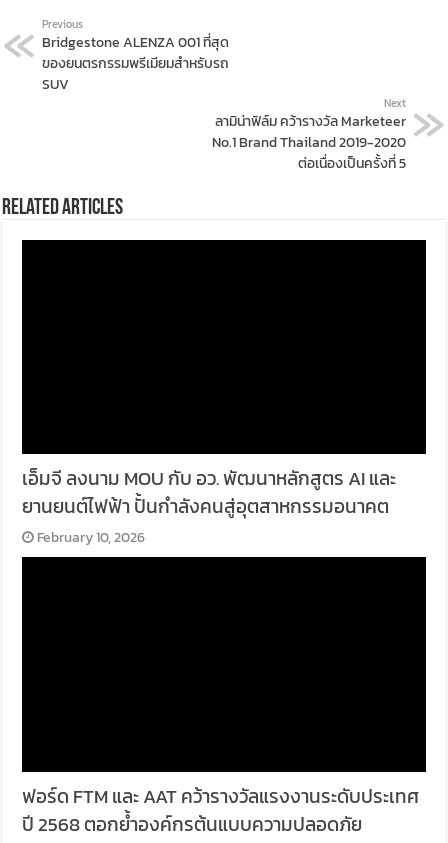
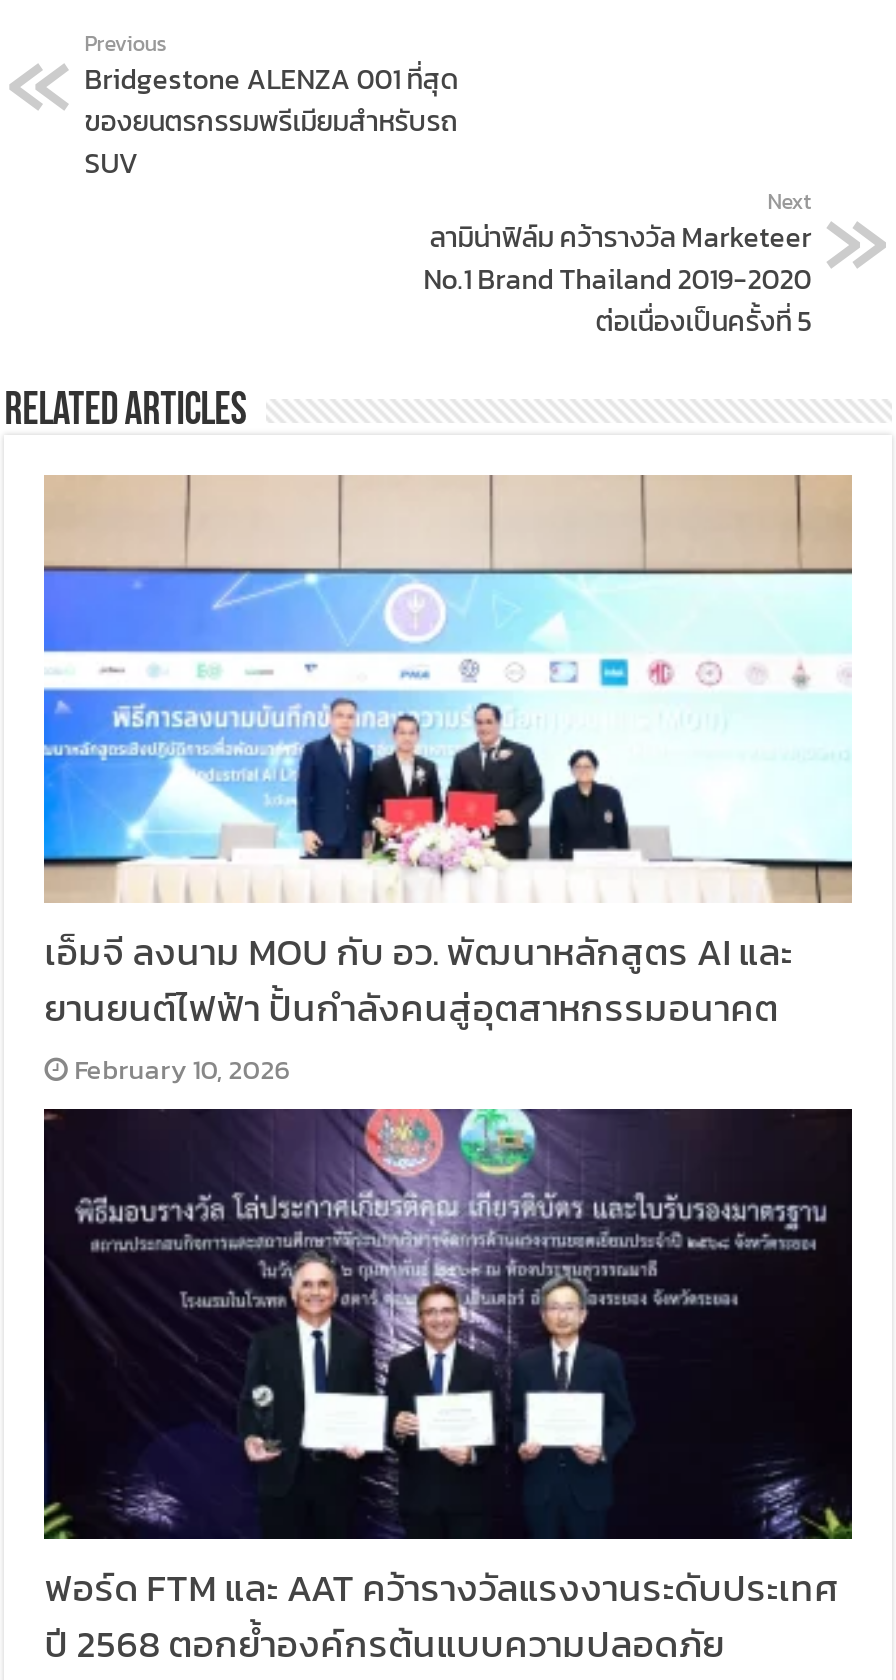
none -> [42,475,854,903] [image]
none -> [42,1107,852,1541] [image]

